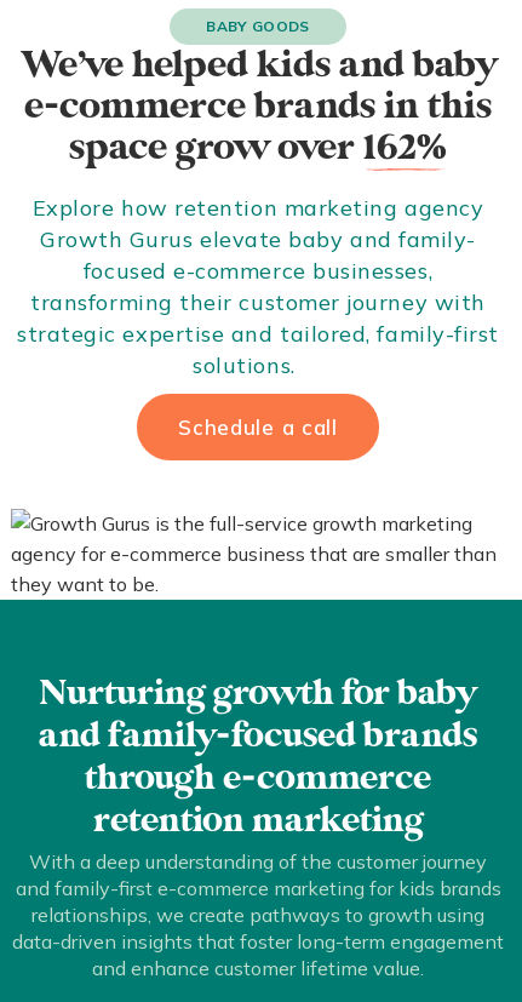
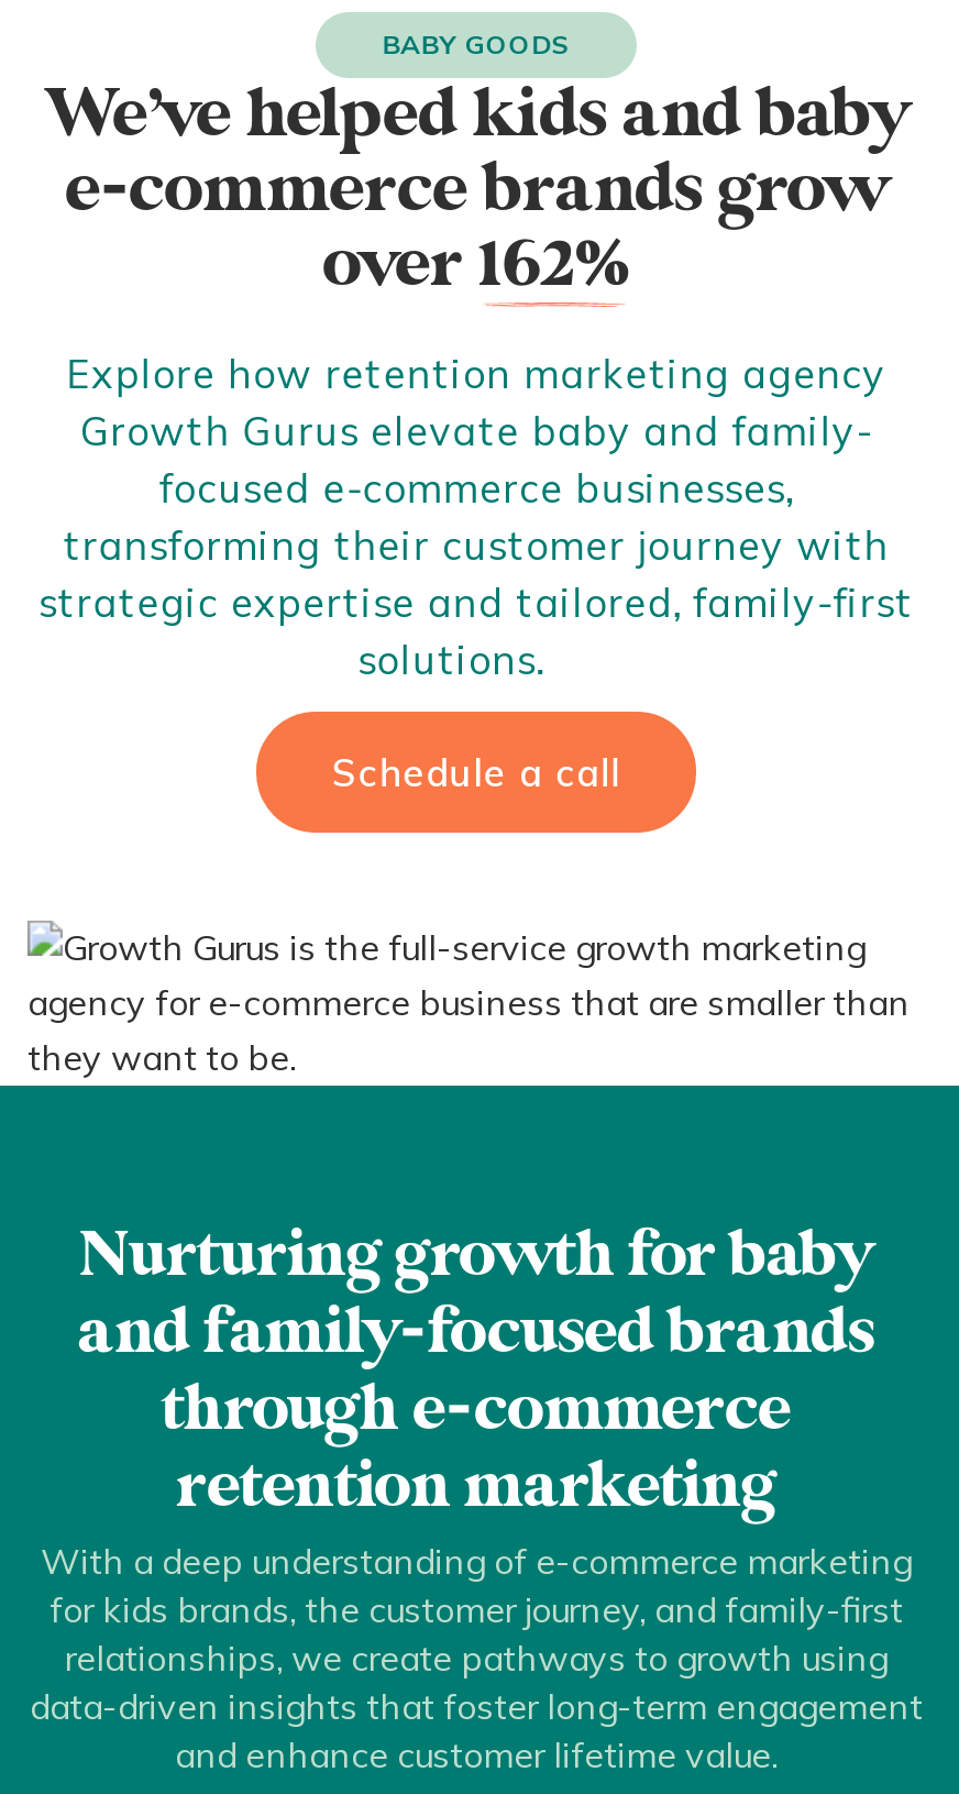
[24,82,492,171] e-commerce brands in this | space grow over 162% -> [65,146,888,307] e-commerce brands grow | over 162%
[15,849,501,900] With a deep understanding of the customer journey | and family-first e-commerce marketing for kids brands -> [41,1539,912,1631] With a deep understanding of e-commerce marketing | for kids brands, the customer journey, and family-first

